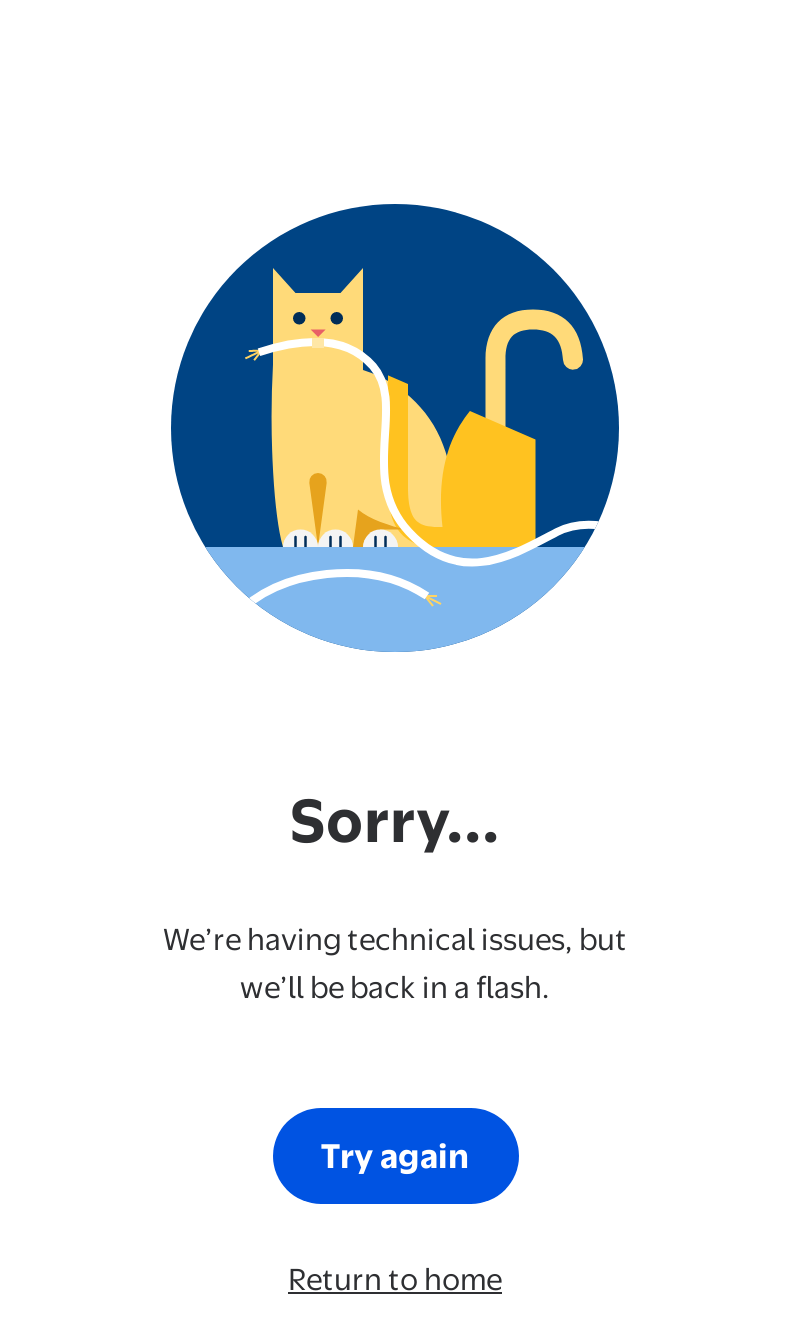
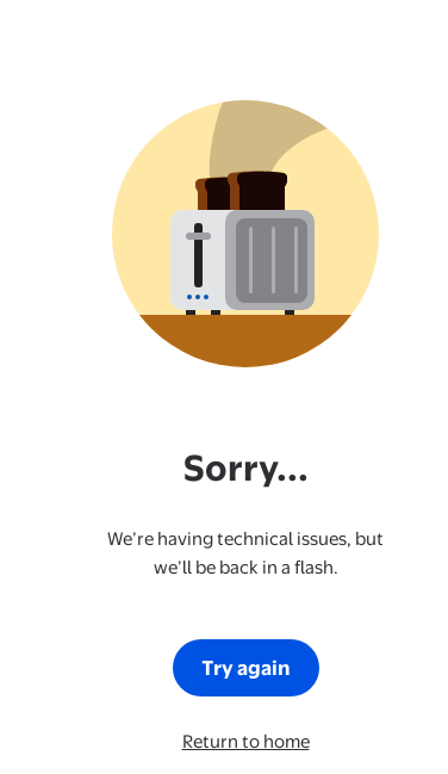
[169,202,621,654] [image] -> [112,100,379,369] [image]

